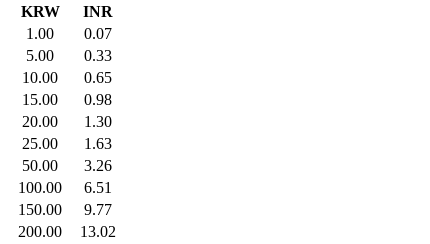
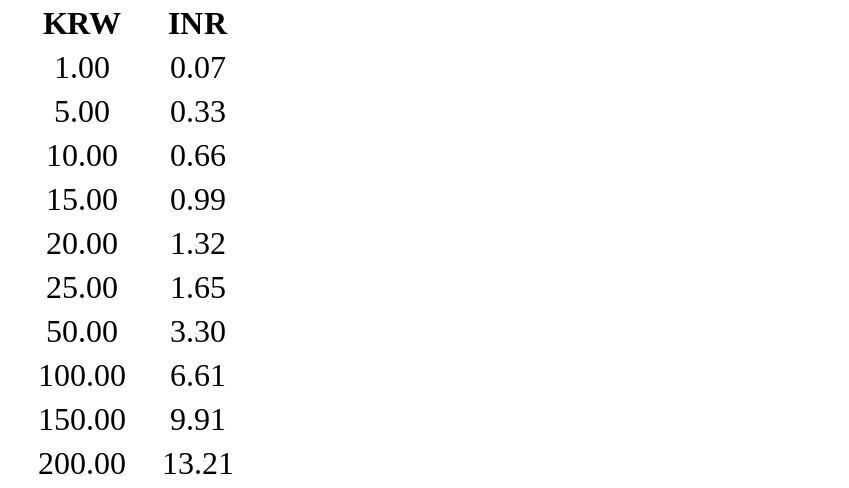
[22,69,112,86] 10.00 0.65 -> [46,138,226,172] 10.00 0.66
[22,91,112,108] 15.00 0.98 -> [46,182,226,216] 15.00 0.99
[22,113,112,130] 20.00 1.30 -> [46,226,226,260] 20.00 1.32
[22,135,112,152] 25.00 1.63 -> [46,270,226,304] 25.00 1.65
[22,157,112,174] 50.00 3.26 -> [46,314,226,348] 50.00 3.30
[18,179,112,196] 100.00 6.51 -> [38,358,226,392] 100.00 6.61
[18,201,112,218] 150.00 9.77 -> [38,402,226,436] 150.00 9.91
[18,223,116,240] 200.00 13.02 -> [38,446,234,480] 200.00 13.21

